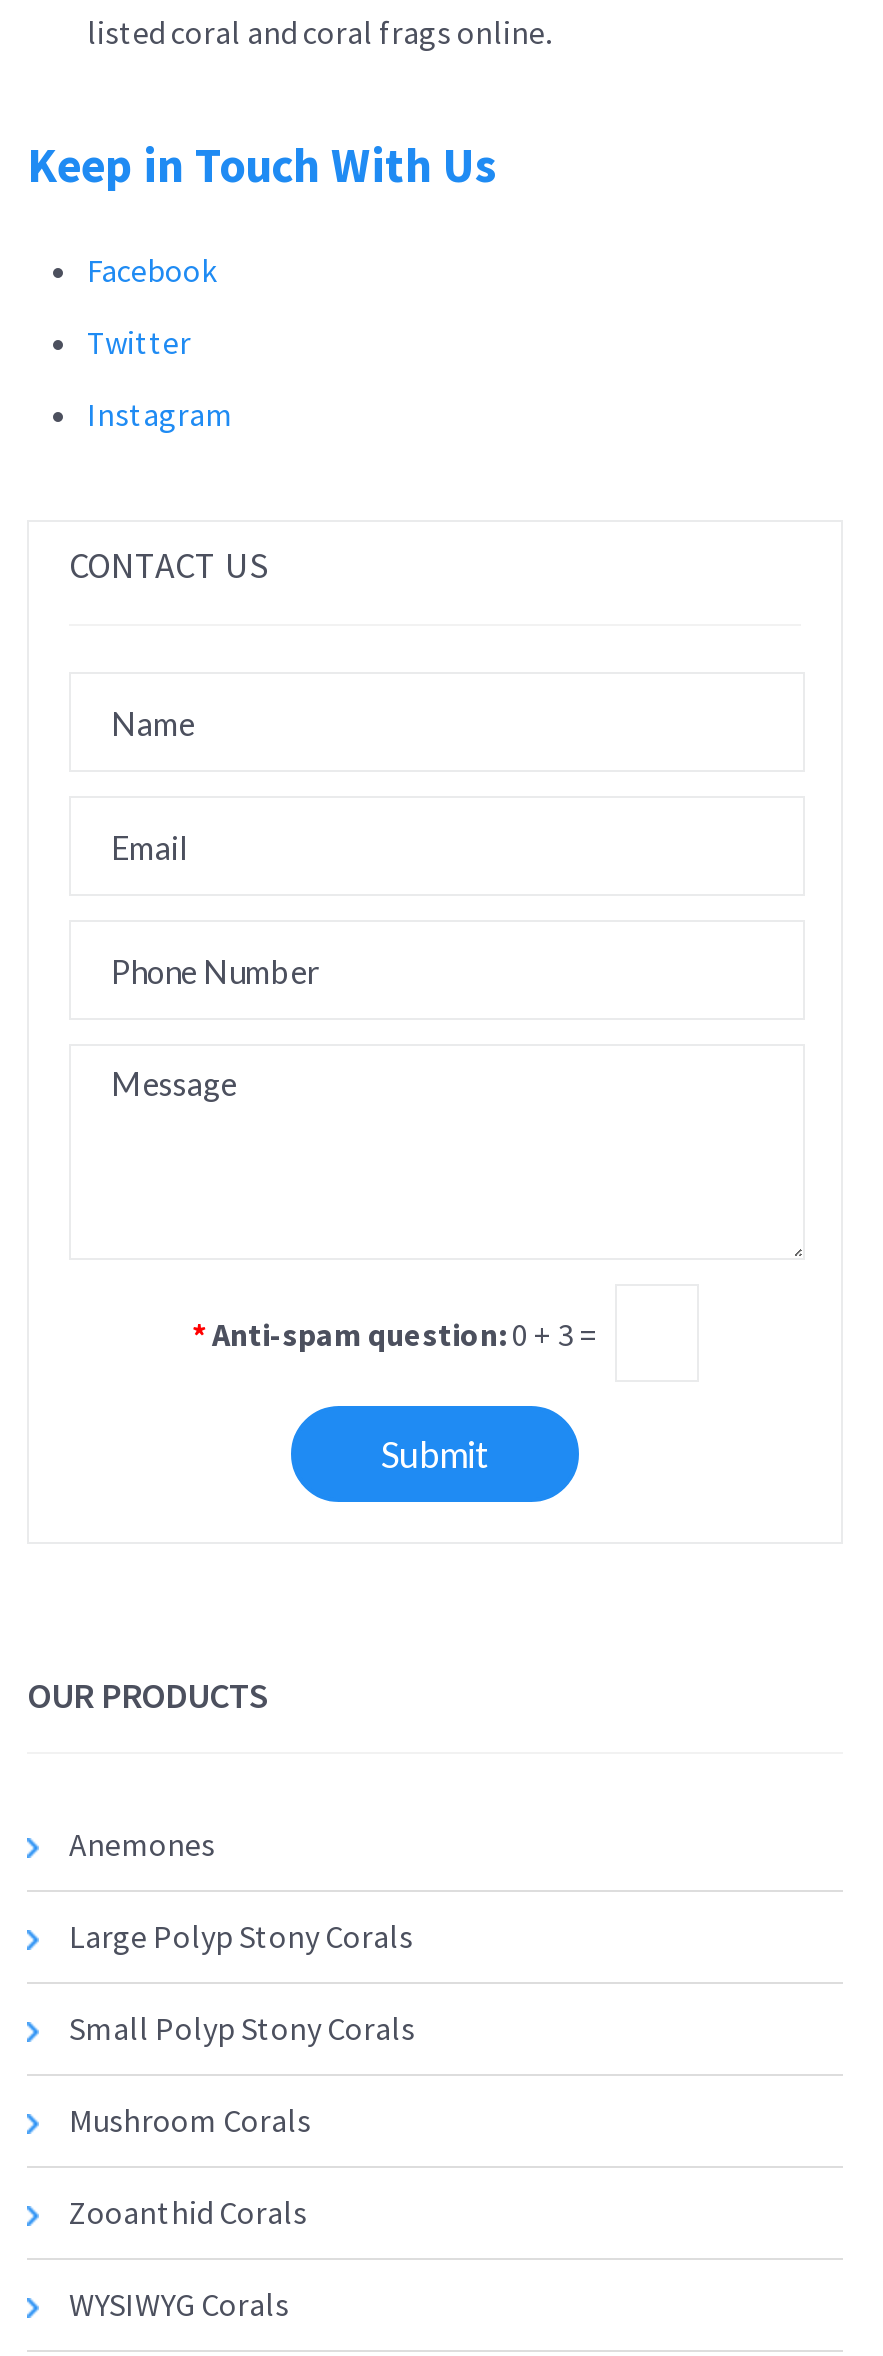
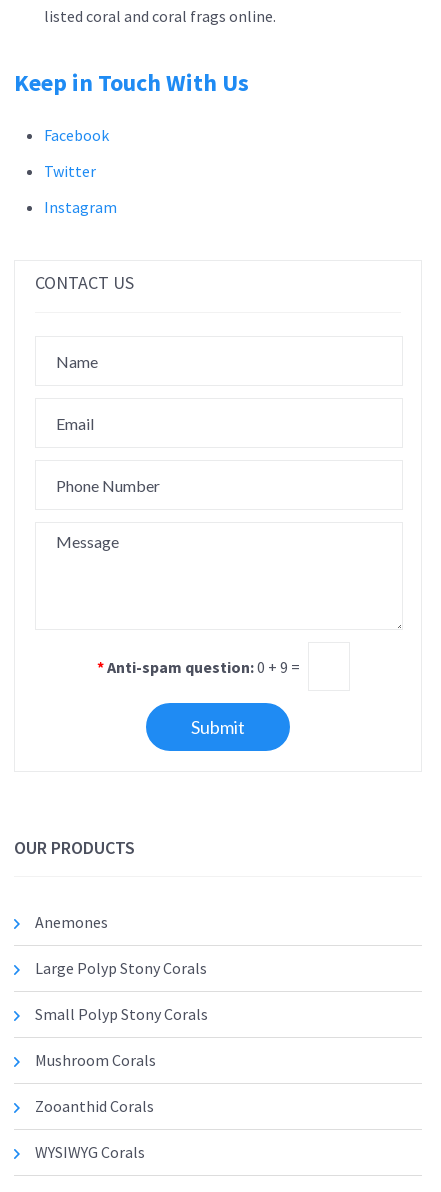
[192,1314,604,1354] * Anti-spam question: 0 + 3 = -> [96,657,302,677] * Anti-spam question: 0 + 9 =

